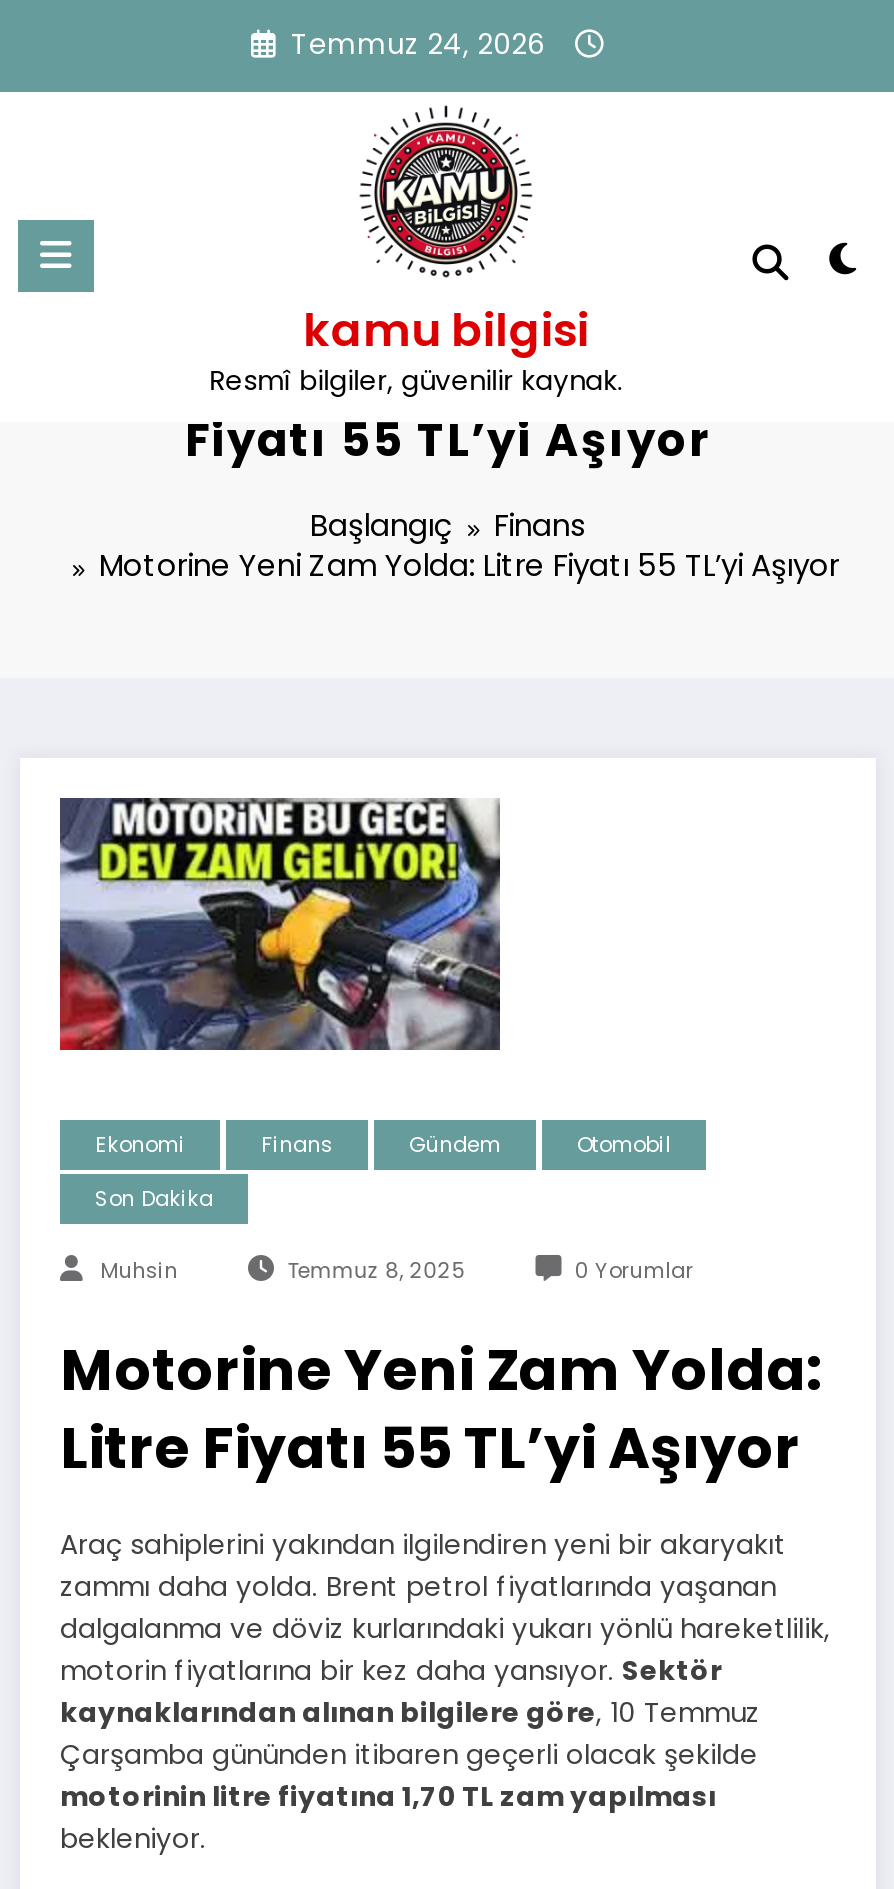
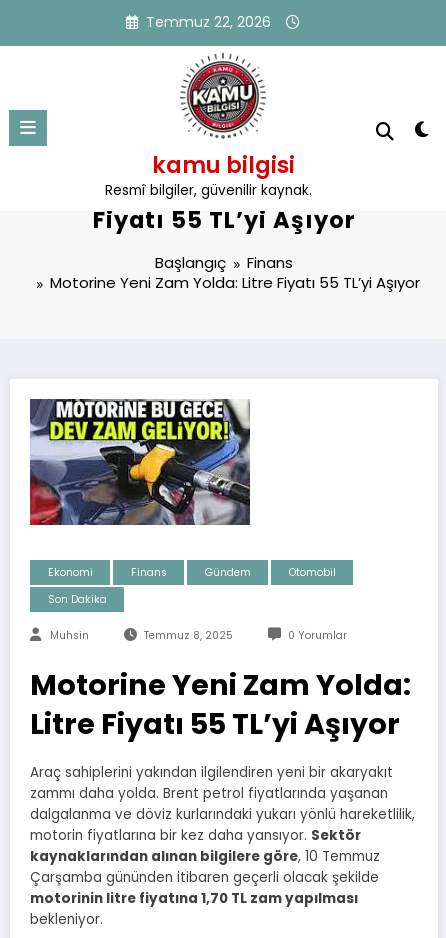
[291,24,545,64] Temmuz 24, 2026 -> [146,12,271,32] Temmuz 22, 2026

